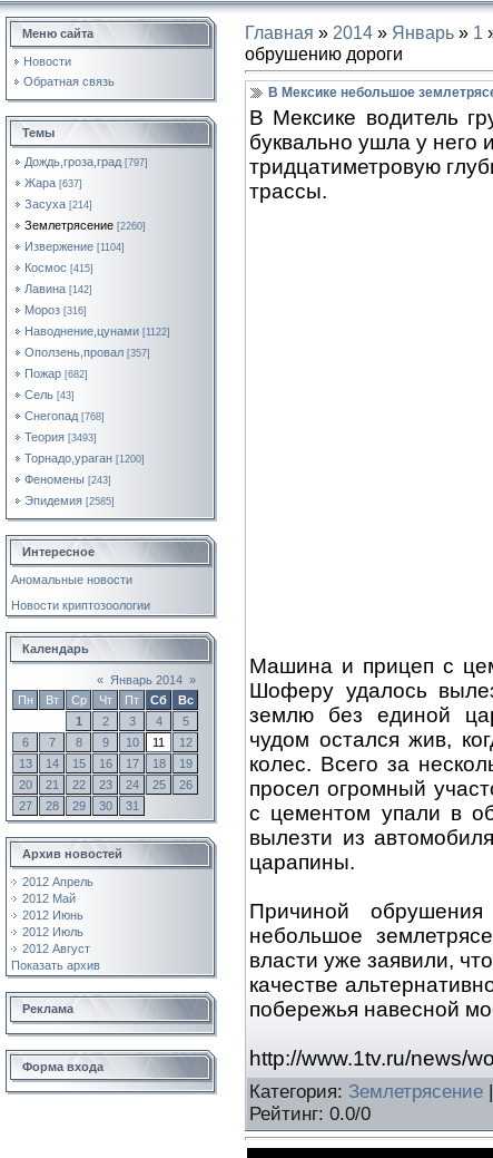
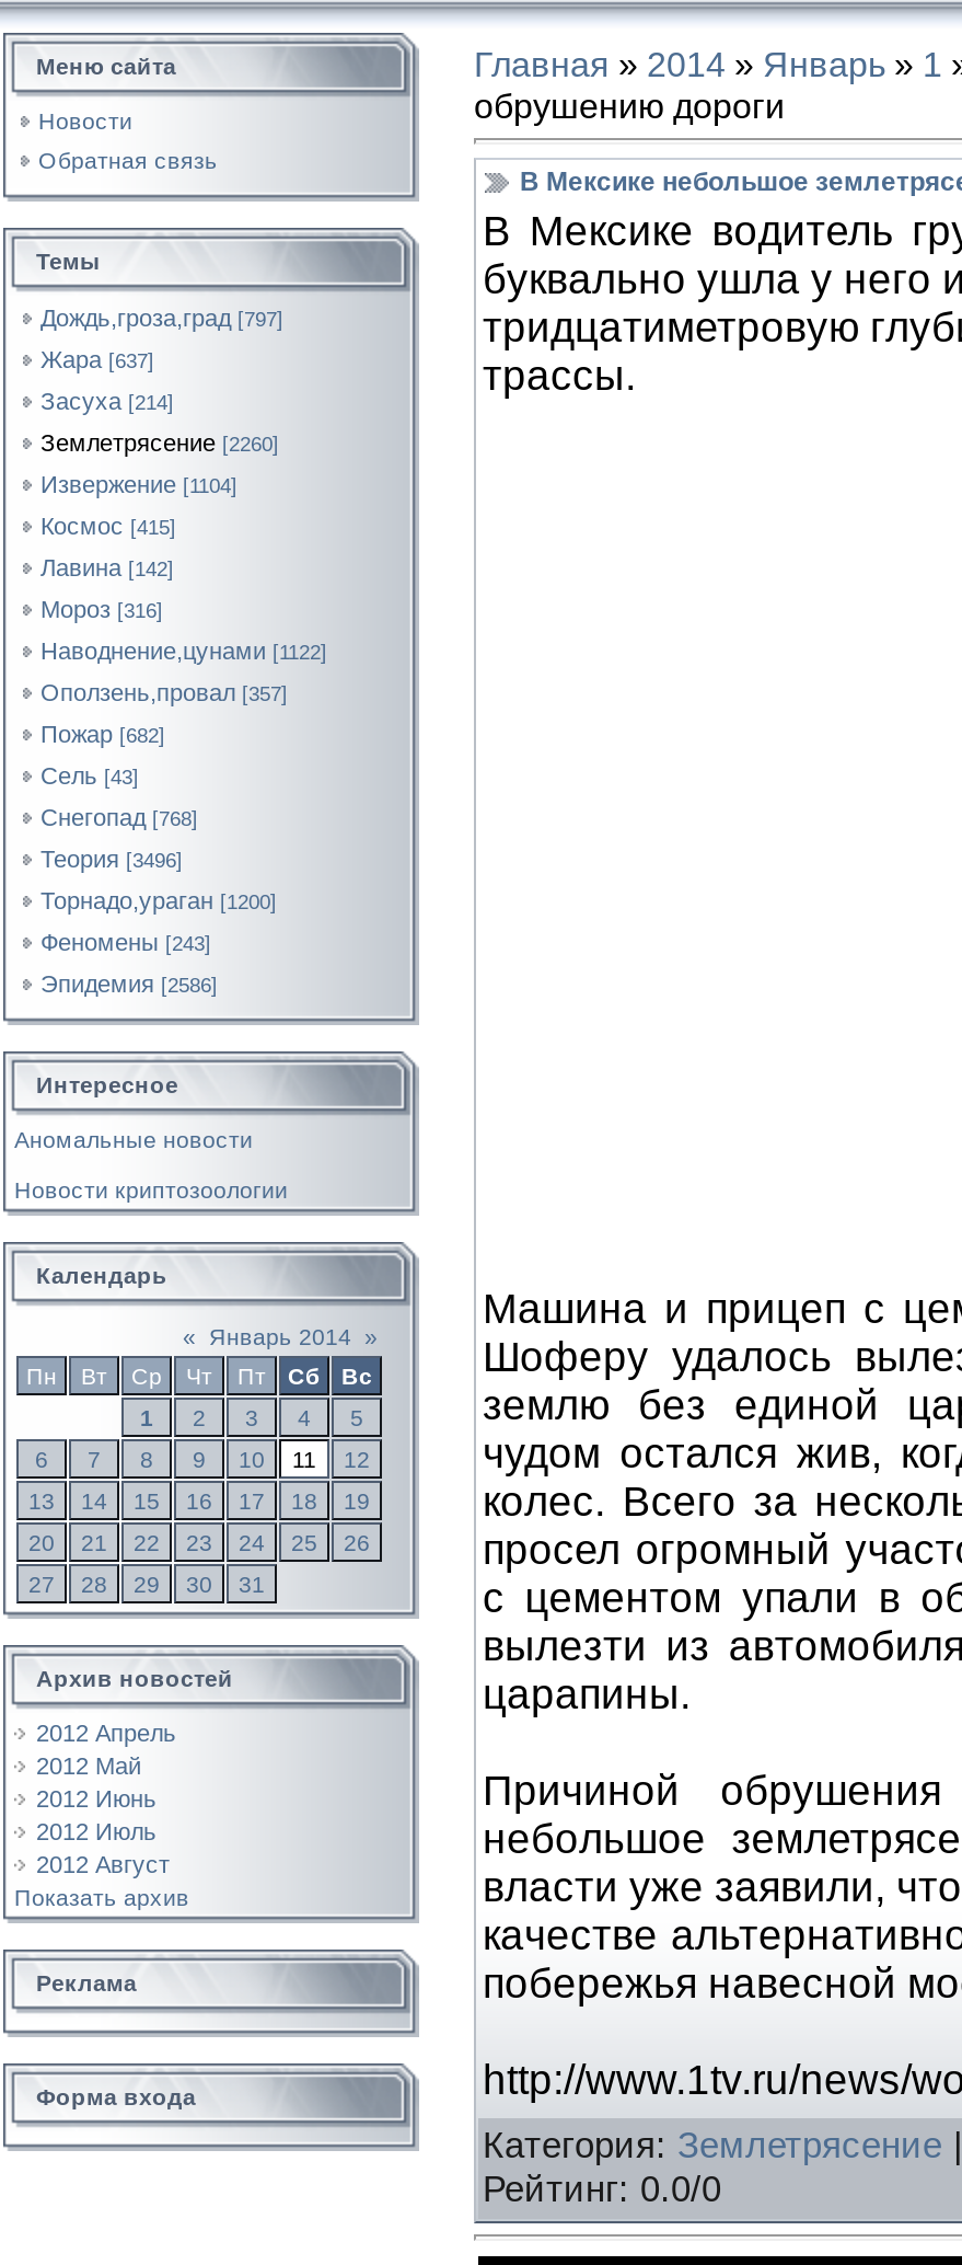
[24,430,97,444] Теория [3493] -> [40,846,183,872] Теория [3496]
[24,494,115,507] Эпидемия [2585] -> [40,970,218,997] Эпидемия [2586]

